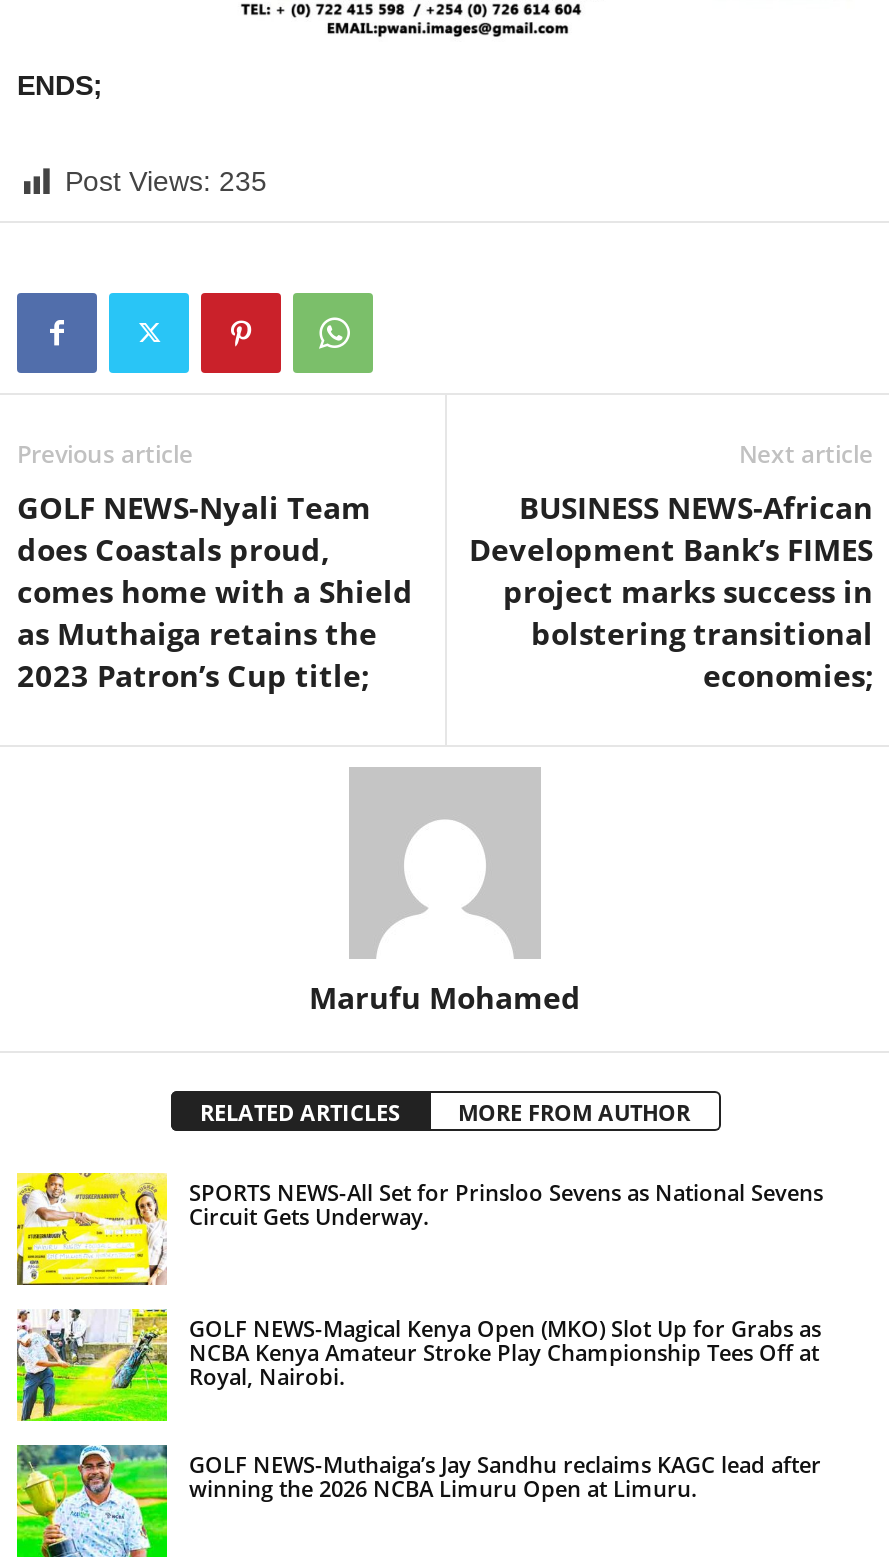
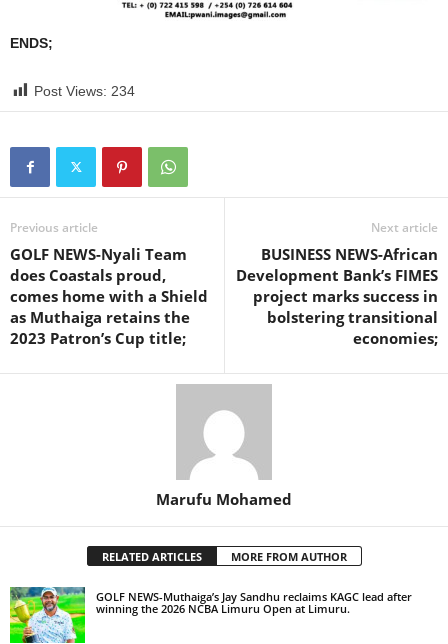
[65,166,267,198] Post Views: 235 -> [34,83,135,99] Post Views: 234
[15,1170,823,1288] [image] | SPORTS NEWS-All Set for Prinsloo Sevens as National Sevens | Circuit Gets Underway. -> none
[15,1306,821,1424] [image] | GOLF NEWS-Magical Kenya Open (MKO) Slot Up for Grabs as | NCBA Kenya Amateur Stroke Play Championship Tees Off at | Royal, Nairobi. -> none

